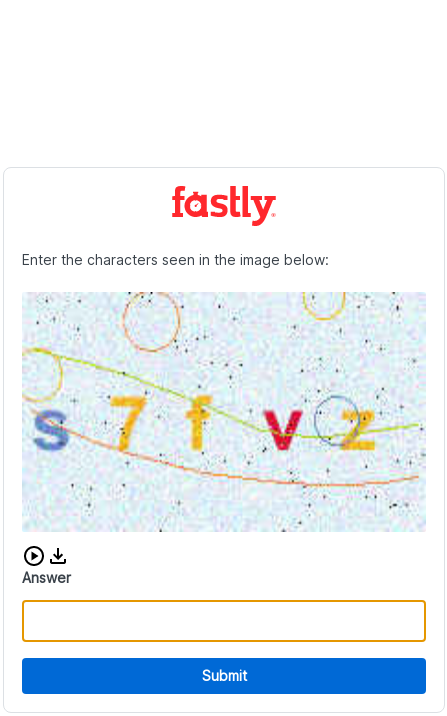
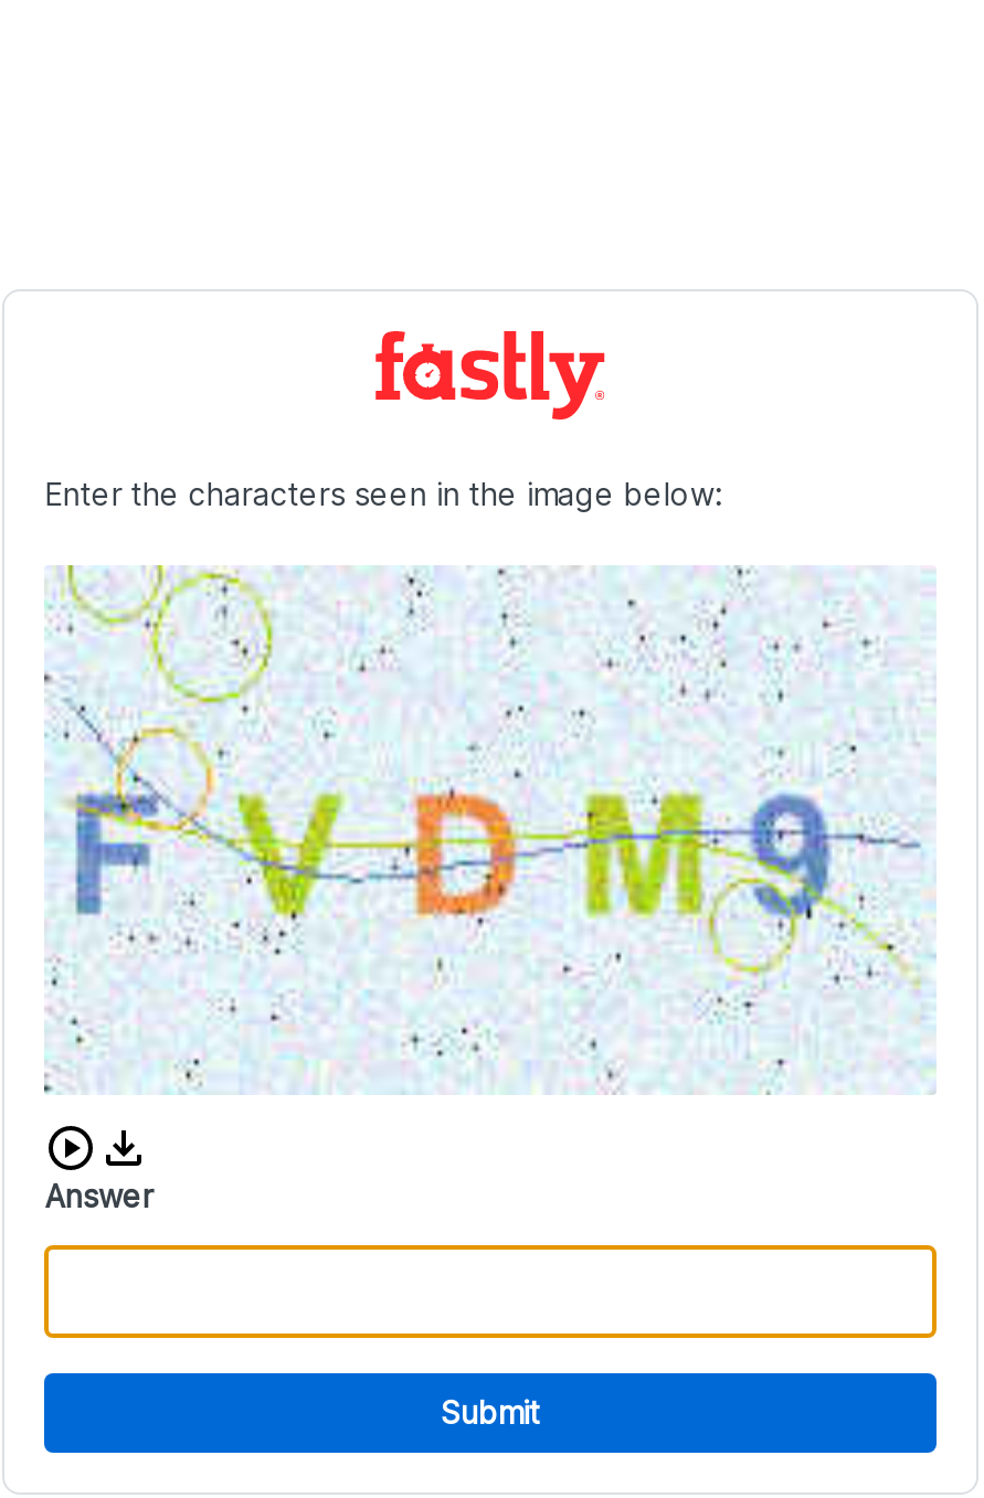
[22,291,426,532] [image] -> [42,565,932,1093] [image]

